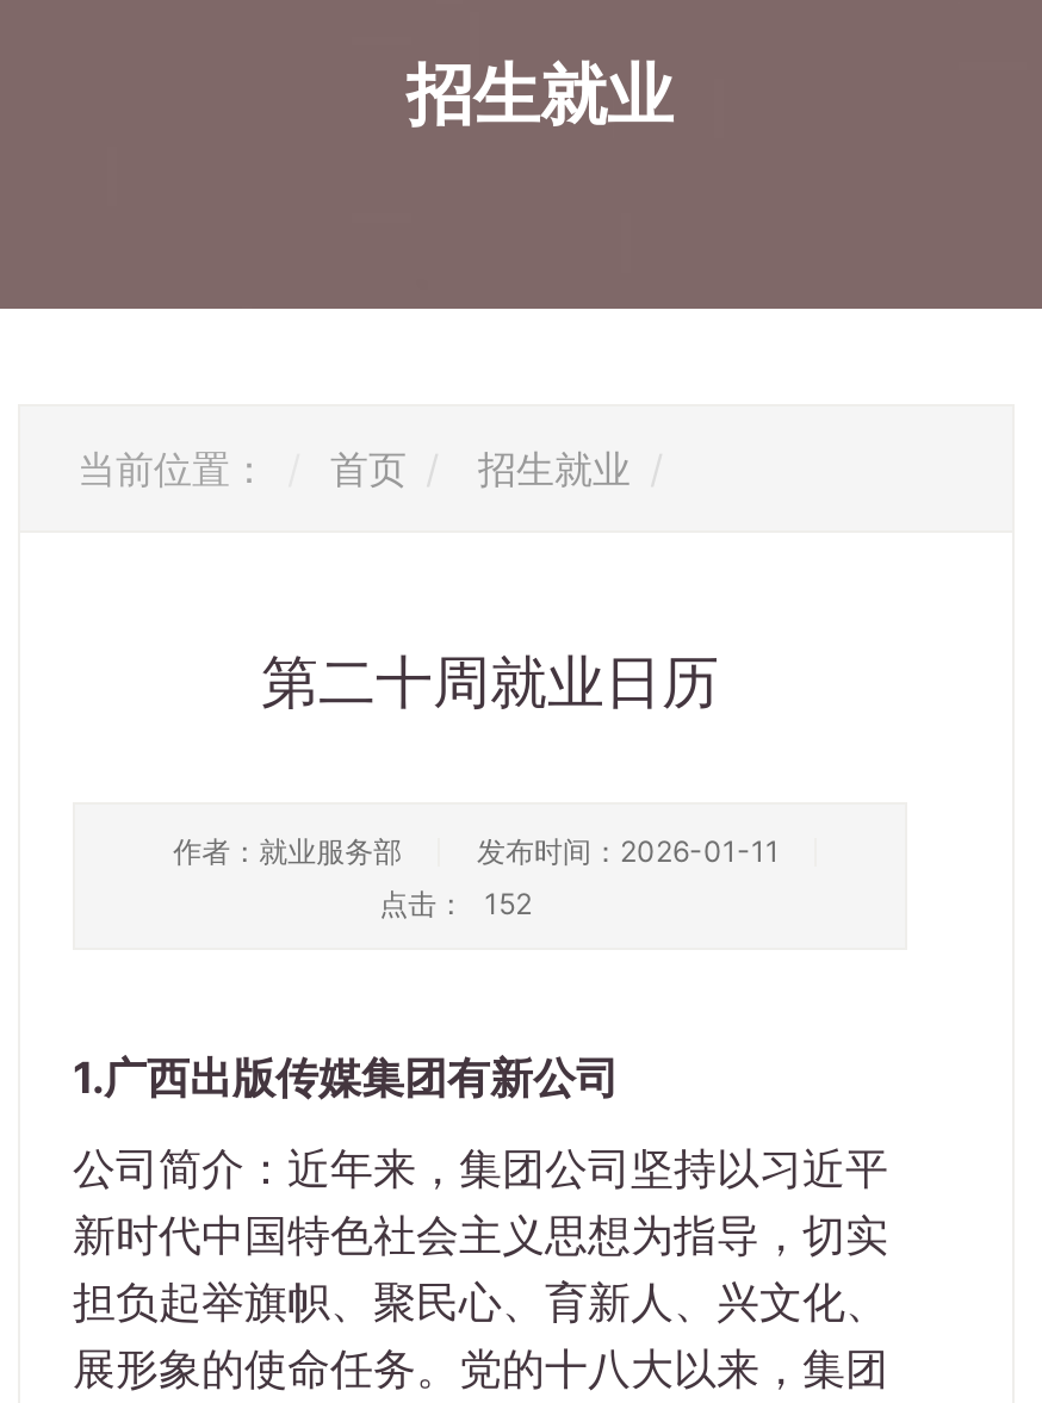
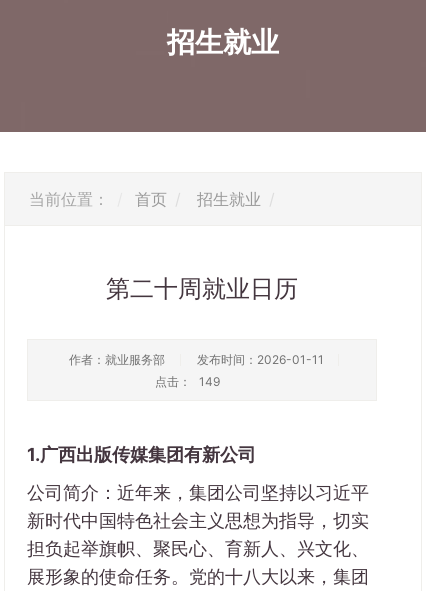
[379,886,532,921] 点击： 152 -> [155,374,220,389] 点击： 149

